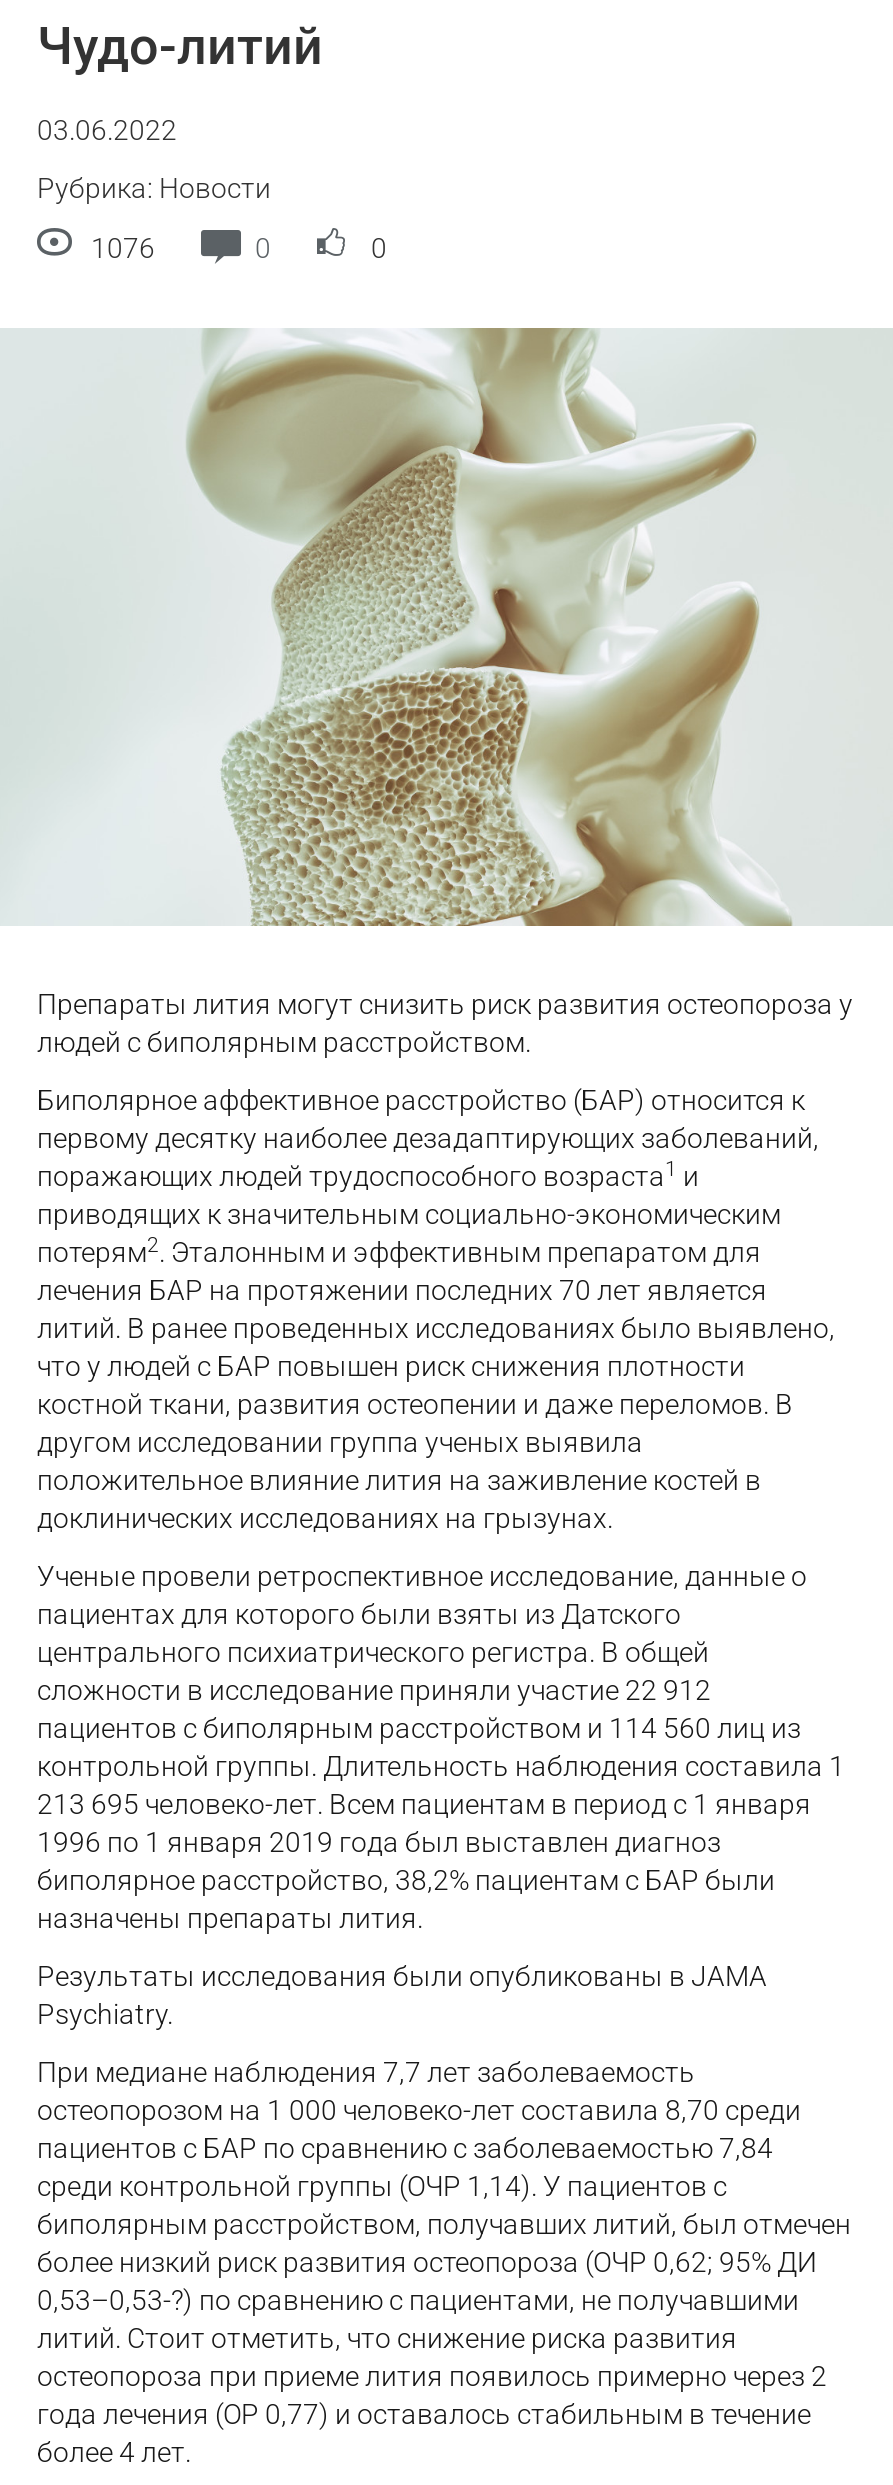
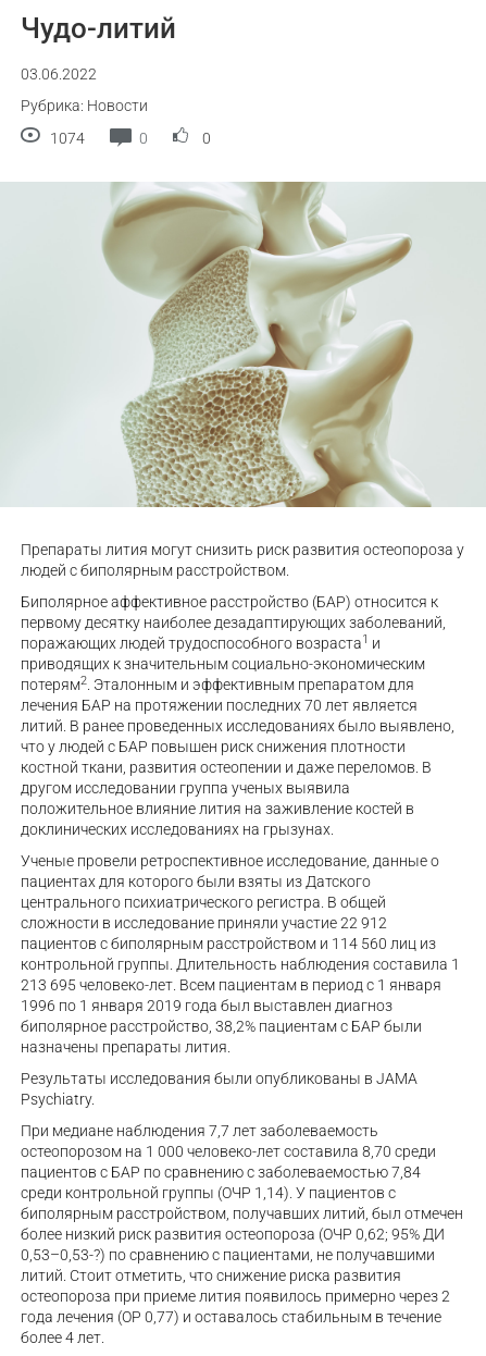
[91,233,155,265] 1076 -> [50,130,85,147] 1074

